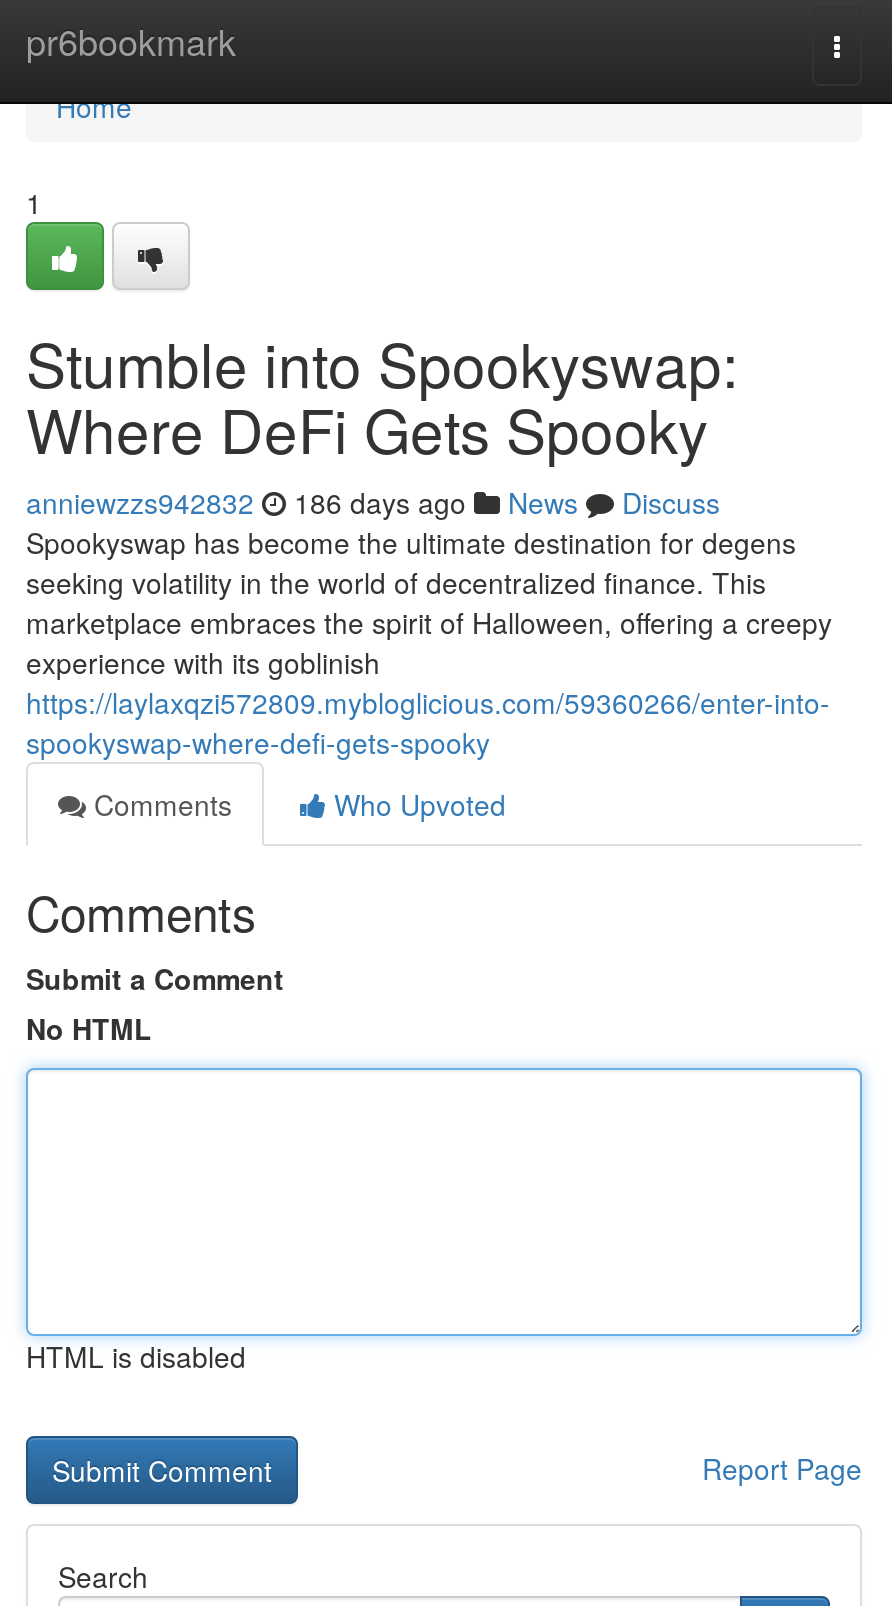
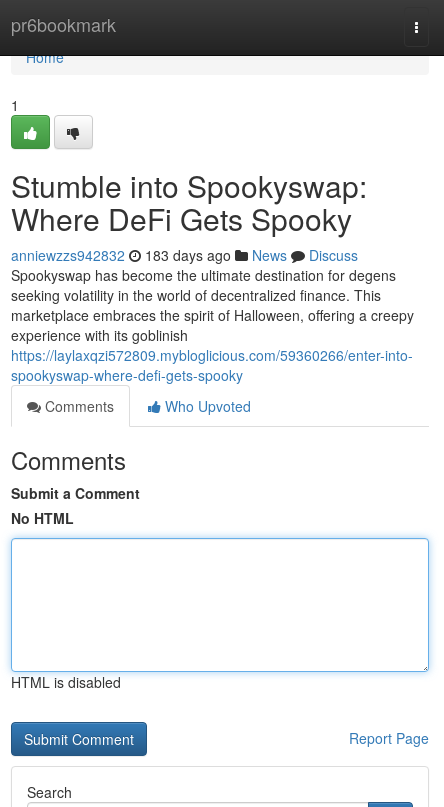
[26,482,720,522] anniewzzs942832 186 days ago News Discuss -> [11,245,358,265] anniewzzs942832 183 days ago News Discuss

